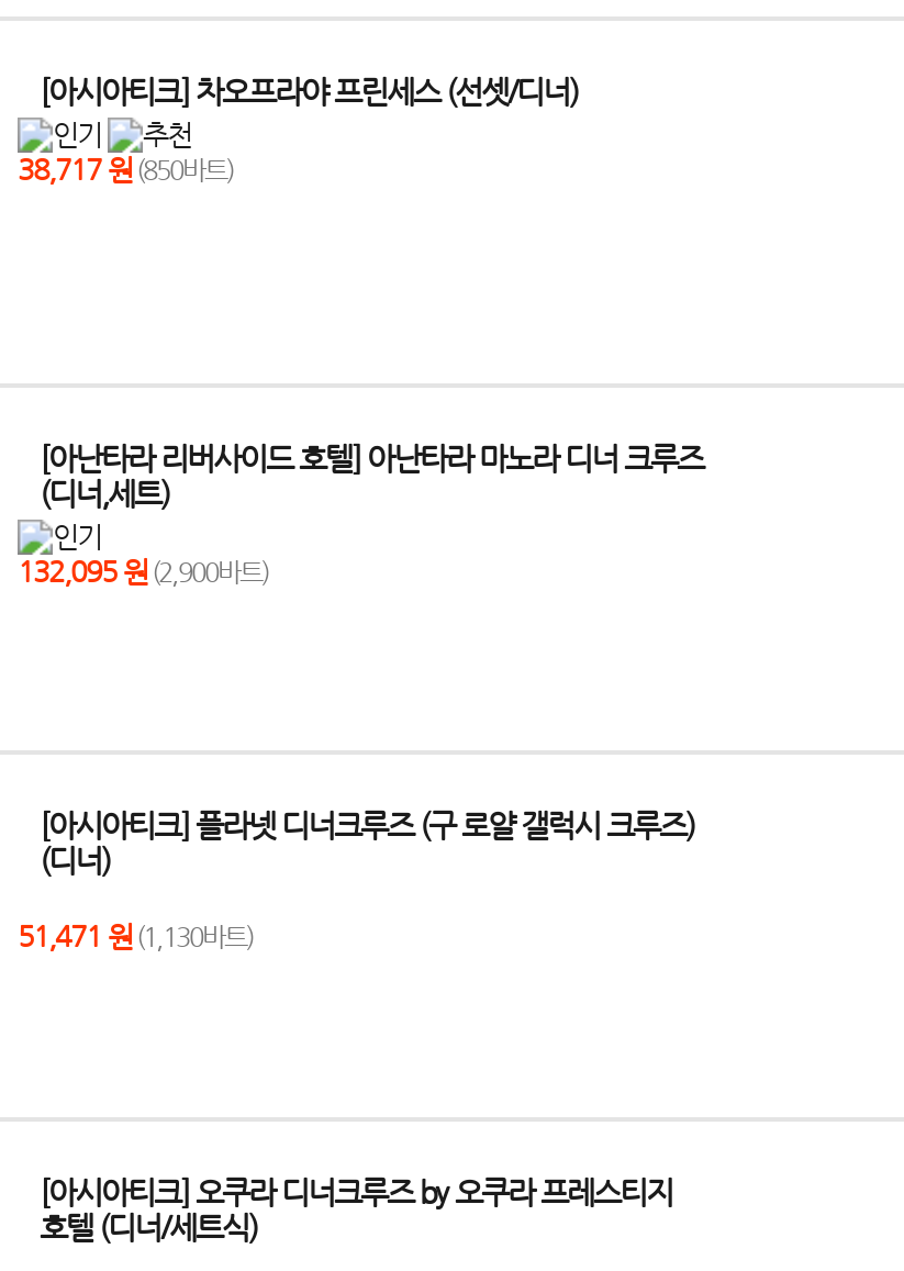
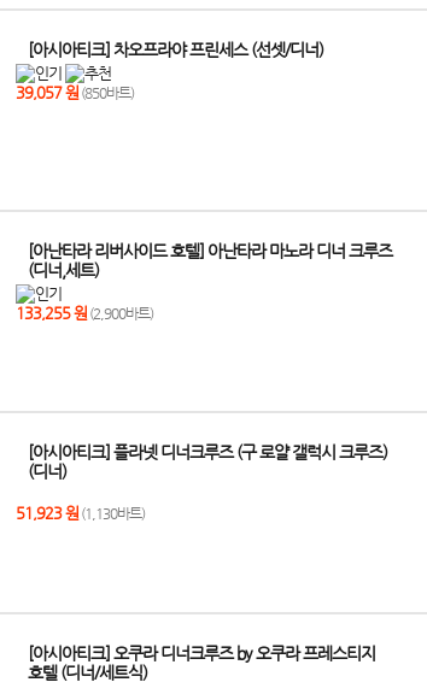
[18,153,233,186] 38,717 원(850바트) -> [16,83,134,101] 39,057 원(850바트)
[18,555,268,588] 132,095 원 (2,900바트) -> [16,304,153,322] 133,255 원 (2,900바트)
[18,919,253,952] 51,471 원 (1,130바트) -> [16,504,145,522] 51,923 원 (1,130바트)

